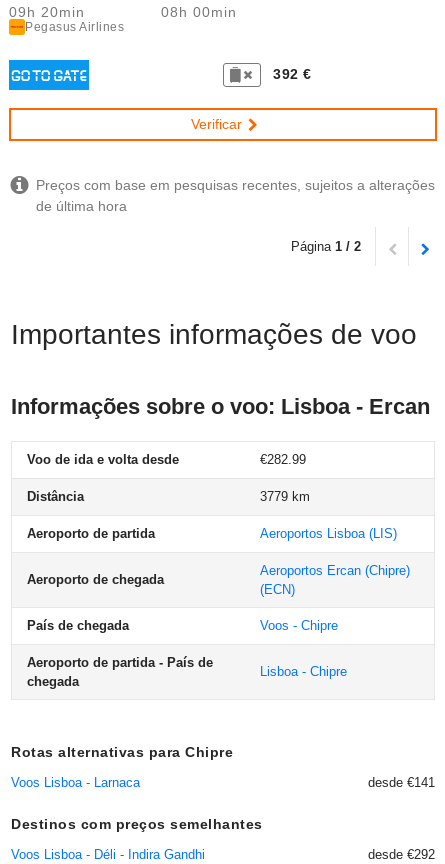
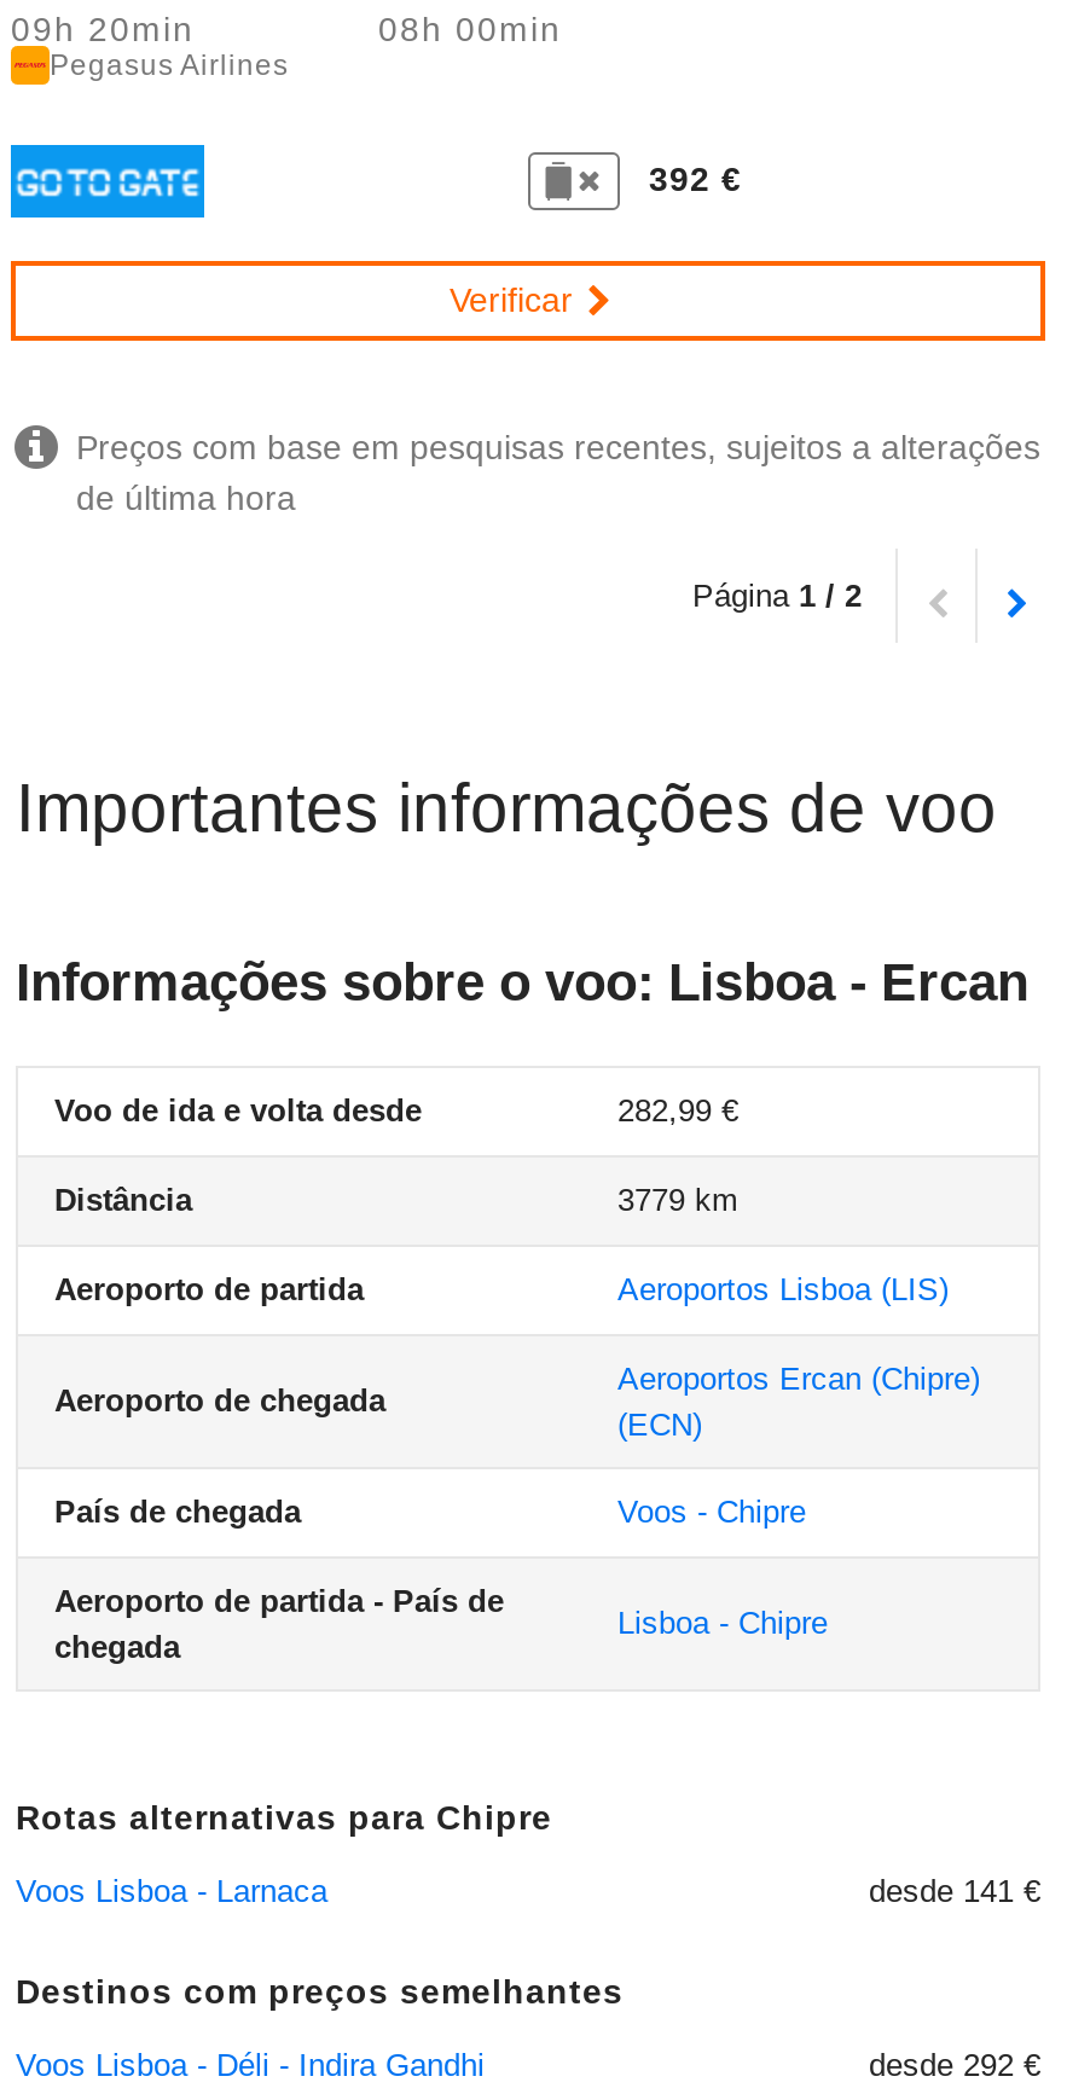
[260,451,306,466] €282.99 -> [617,1091,738,1127] 282,99 €
[368,774,435,789] desde €141 -> [869,1872,1040,1908] desde 141 €
[368,846,435,861] desde €292 -> [869,2046,1040,2082] desde 292 €

